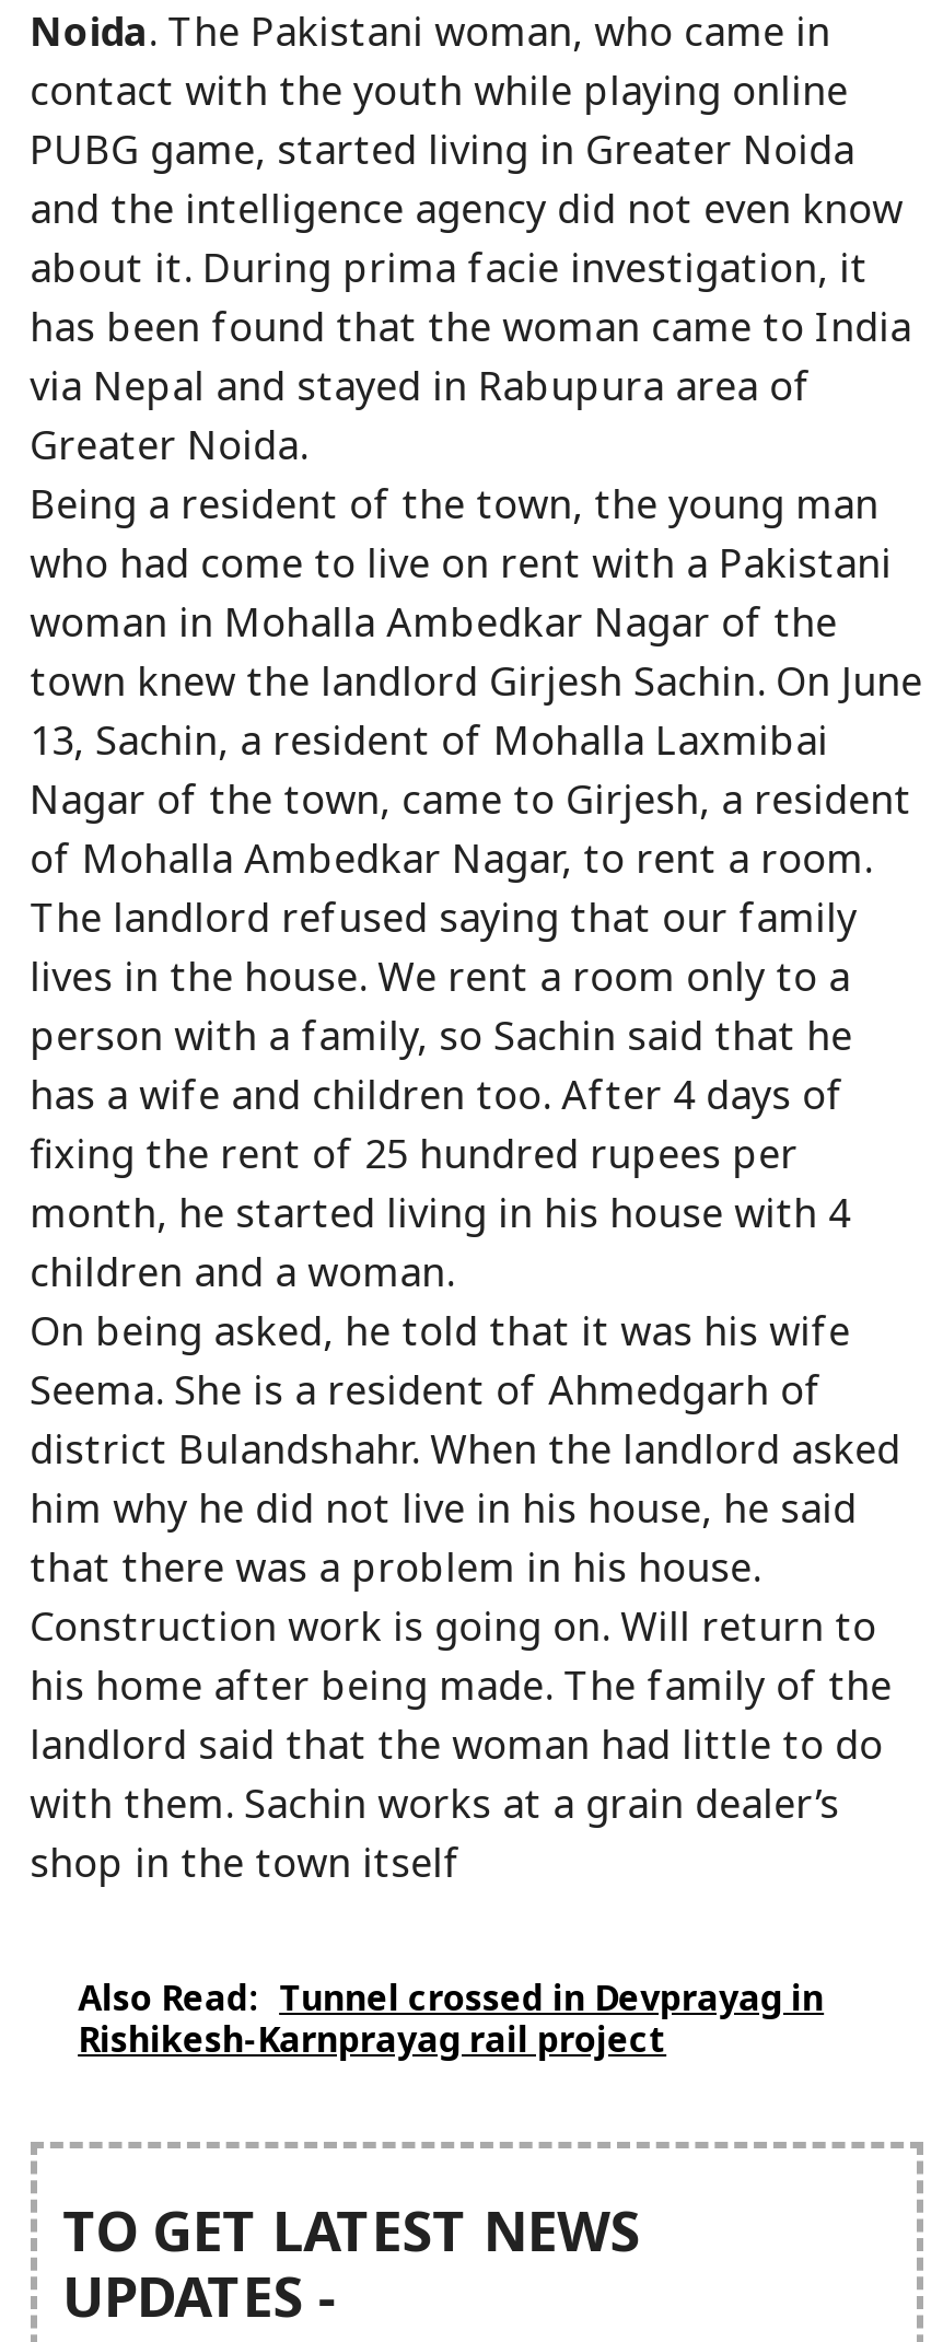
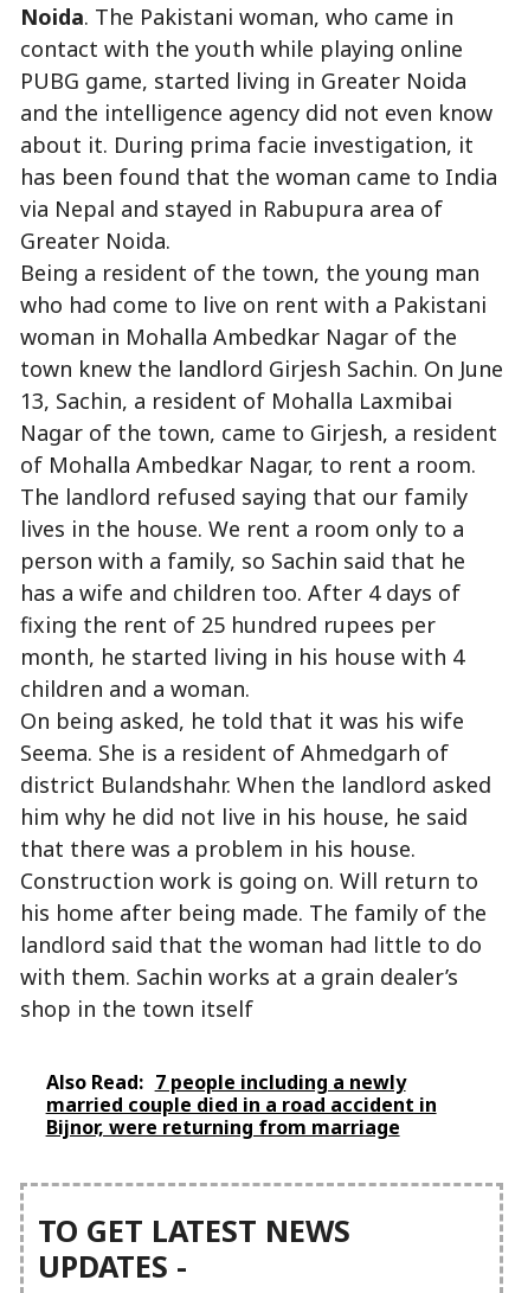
[78,1973,824,2063] Also Read: Tunnel crossed in Devprayag in | Rishikesh-Karnprayag rail project -> [46,1069,436,1140] Also Read: 7 people including a newly | married couple died in a road accident in | Bijnor, were returning from marriage

